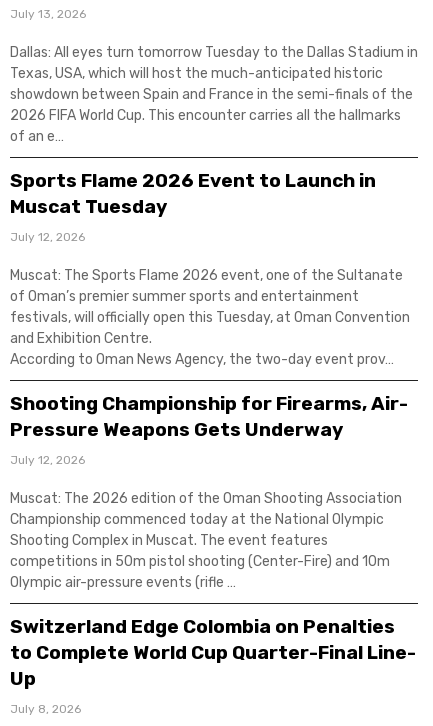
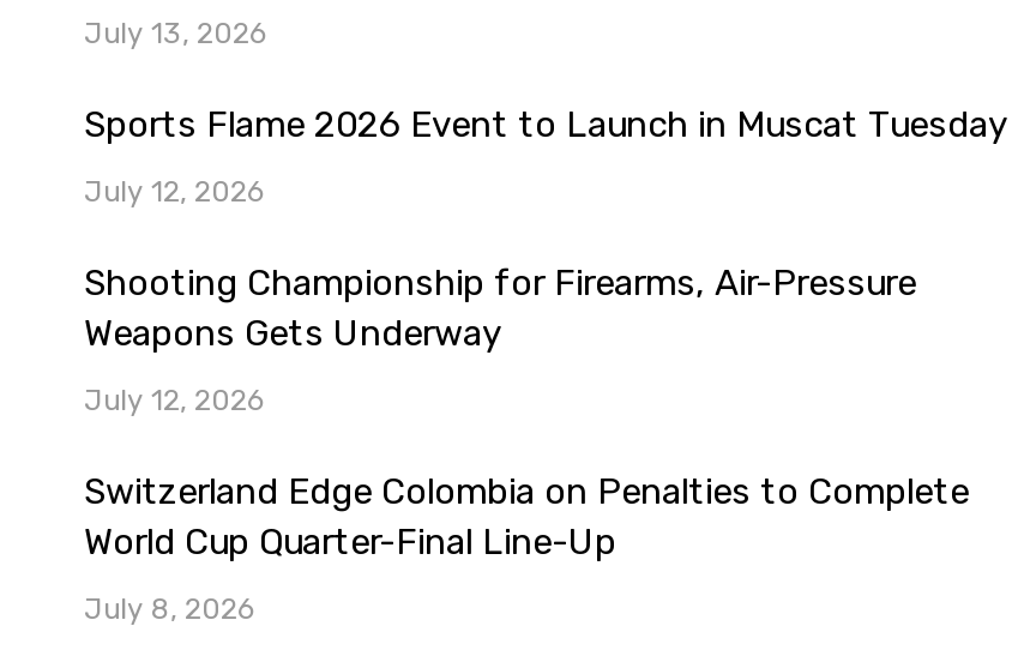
[10,44,418,218] Dallas: All eyes turn tomorrow Tuesday to the Dallas Stadium in | Texas, USA, which will host the much-anticipated historic | showdown between Spain and France in the semi-finals of the | 2026 FIFA World Cup. This encounter carries all the hallmarks | of an e… | Sports Flame 2026 Event to Launch in | Muscat Tuesday -> [84,103,1007,146] Sports Flame 2026 Event to Launch in Muscat Tuesday
[10,267,410,441] Muscat: The Sports Flame 2026 event, one of the Sultanate | of Oman’s premier summer sports and entertainment | festivals, will officially open this Tuesday, at Oman Convention | and Exhibition Centre. | According to Oman News Agency, the two-day event prov… | Shooting Championship for Firearms, Air- | Pressure Weapons Gets Underway -> [84,261,916,355] Shooting Championship for Firearms, Air-Pressure | Weapons Gets Underway
[10,490,416,690] Muscat: The 2026 edition of the Oman Shooting Association | Championship commenced today at the National Olympic | Shooting Complex in Muscat. The event features | competitions in 50m pistol shooting (Center-Fire) and 10m | Olympic air-pressure events (rifle … | Switzerland Edge Colombia on Penalties | to Complete World Cup Quarter-Final Line- | Up -> [84,470,969,564] Switzerland Edge Colombia on Penalties to Complete | World Cup Quarter-Final Line-Up

